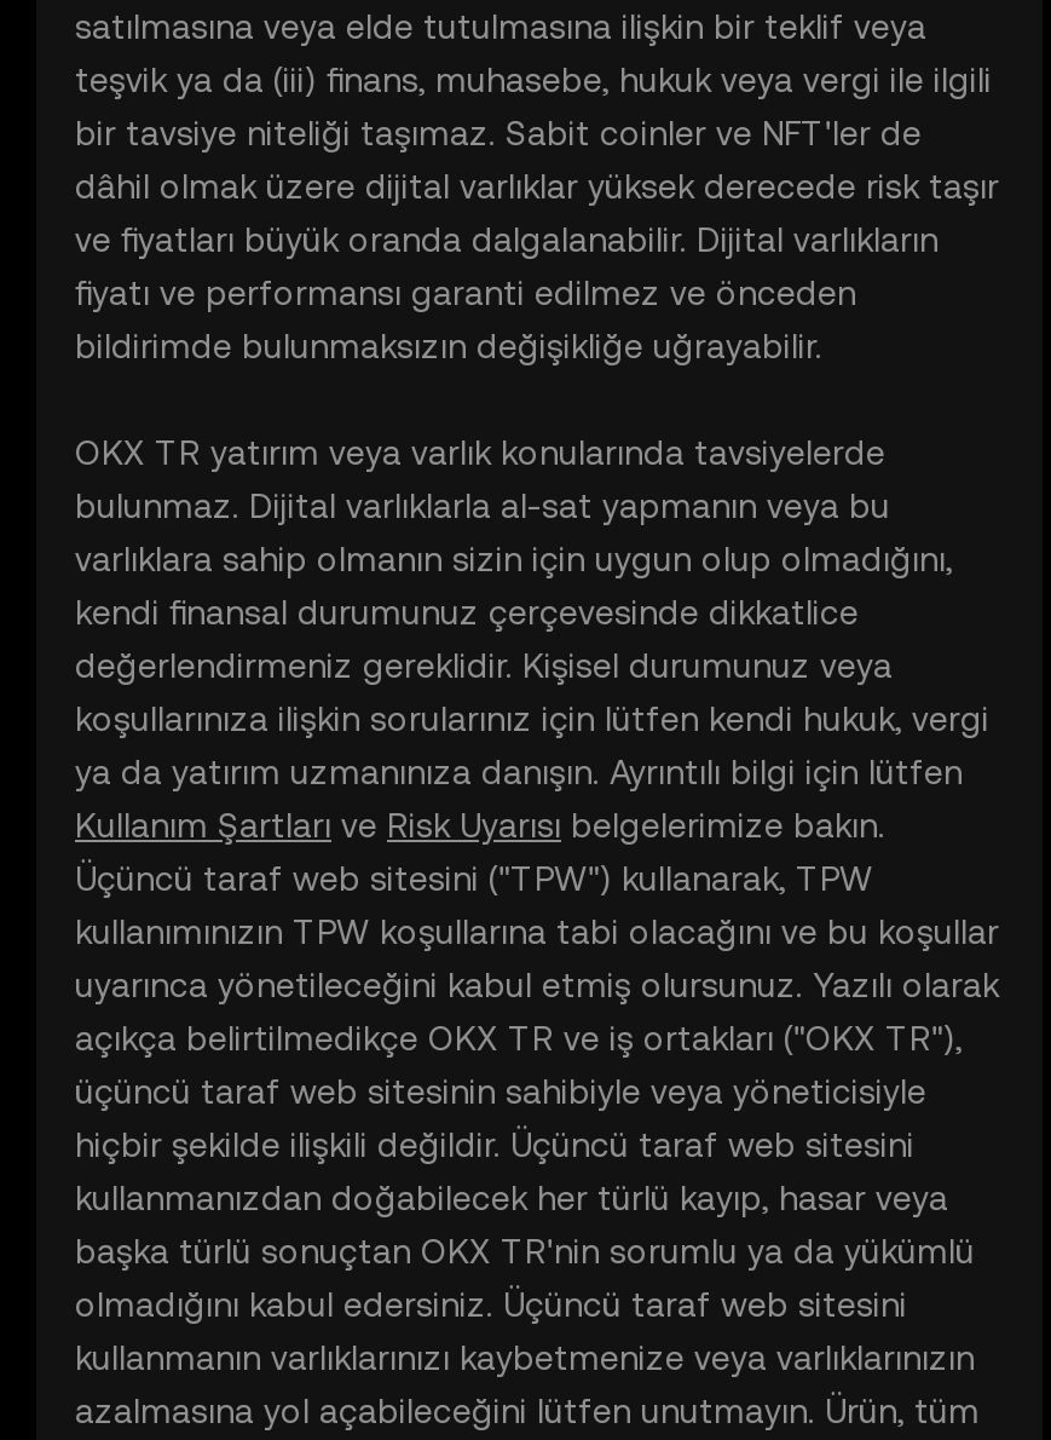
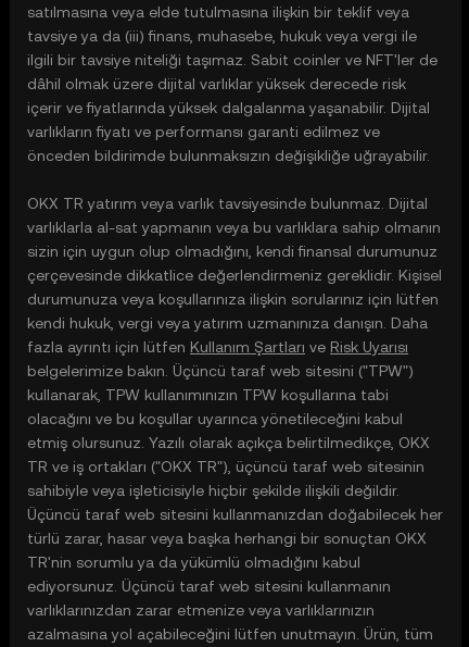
[75,61,999,365] teşvik ya da (iii) finans, muhasebe, hukuk veya vergi ile ilgili | bir tavsiye niteliği taşımaz. Sabit coinler ve NFT'ler de | dâhil olmak üzere dijital varlıklar yüksek derecede risk taşır | ve fiyatları büyük oranda dalgalanabilir. Dijital varlıkların | fiyatı ve performansı garanti edilmez ve önceden | bildirimde bulunmaksızın değişikliğe uğrayabilir. -> [27,27,438,164] tavsiye ya da (iii) finans, muhasebe, hukuk veya vergi ile | ilgili bir tavsiye niteliği taşımaz. Sabit coinler ve NFT'ler de | dâhil olmak üzere dijital varlıklar yüksek derecede risk | içerir ve fiyatlarında yüksek dalgalanma yaşanabilir. Dijital | varlıkların fiyatı ve performansı garanti edilmez ve | önceden bildirimde bulunmaksızın değişikliğe uğrayabilir.
[75,433,999,1377] OKX TR yatırım veya varlık konularında tavsiyelerde | bulunmaz. Dijital varlıklarla al-sat yapmanın veya bu | varlıklara sahip olmanın sizin için uygun olup olmadığını, | kendi finansal durumunuz çerçevesinde dikkatlice | değerlendirmeniz gereklidir. Kişisel durumunuz veya | koşullarınıza ilişkin sorularınız için lütfen kendi hukuk, vergi | ya da yatırım uzmanınıza danışın. Ayrıntılı bilgi için lütfen | Kullanım Şartları ve Risk Uyarısı belgelerimize bakın. | Üçüncü taraf web sitesini ("TPW") kullanarak, TPW | kullanımınızın TPW koşullarına tabi olacağını ve bu koşullar | uyarınca yönetileceğini kabul etmiş olursunuz. Yazılı olarak | açıkça belirtilmedikçe OKX TR ve iş ortakları ("OKX TR"), | üçüncü taraf web sitesinin sahibiyle veya yöneticisiyle | hiçbir şekilde ilişkili değildir. Üçüncü taraf web sitesini | kullanmanızdan doğabilecek her türlü kayıp, hasar veya | başka türlü sonuçtan OKX TR'nin sorumlu ya da yükümlü | olmadığını kabul edersiniz. Üçüncü taraf web sitesini | kullanmanın varlıklarınızı kaybetmenize veya varlıklarınızın -> [27,195,443,619] OKX TR yatırım veya varlık tavsiyesinde bulunmaz. Dijital | varlıklarla al-sat yapmanın veya bu varlıklara sahip olmanın | sizin için uygun olup olmadığını, kendi finansal durumunuz | çerçevesinde dikkatlice değerlendirmeniz gereklidir. Kişisel | durumunuza veya koşullarınıza ilişkin sorularınız için lütfen | kendi hukuk, vergi veya yatırım uzmanınıza danışın. Daha | fazla ayrıntı için lütfen Kullanım Şartları ve Risk Uyarısı | belgelerimize bakın. Üçüncü taraf web sitesini ("TPW") | kullanarak, TPW kullanımınızın TPW koşullarına tabi | olacağını ve bu koşullar uyarınca yönetileceğini kabul | etmiş olursunuz. Yazılı olarak açıkça belirtilmedikçe, OKX | TR ve iş ortakları ("OKX TR"), üçüncü taraf web sitesinin | sahibiyle veya işleticisiyle hiçbir şekilde ilişkili değildir. | Üçüncü taraf web sitesini kullanmanızdan doğabilecek her | türlü zarar, hasar veya başka herhangi bir sonuçtan OKX | TR'nin sorumlu ya da yükümlü olmadığını kabul | ediyorsunuz. Üçüncü taraf web sitesini kullanmanın | varlıklarınızdan zarar etmenize veya varlıklarınızın

